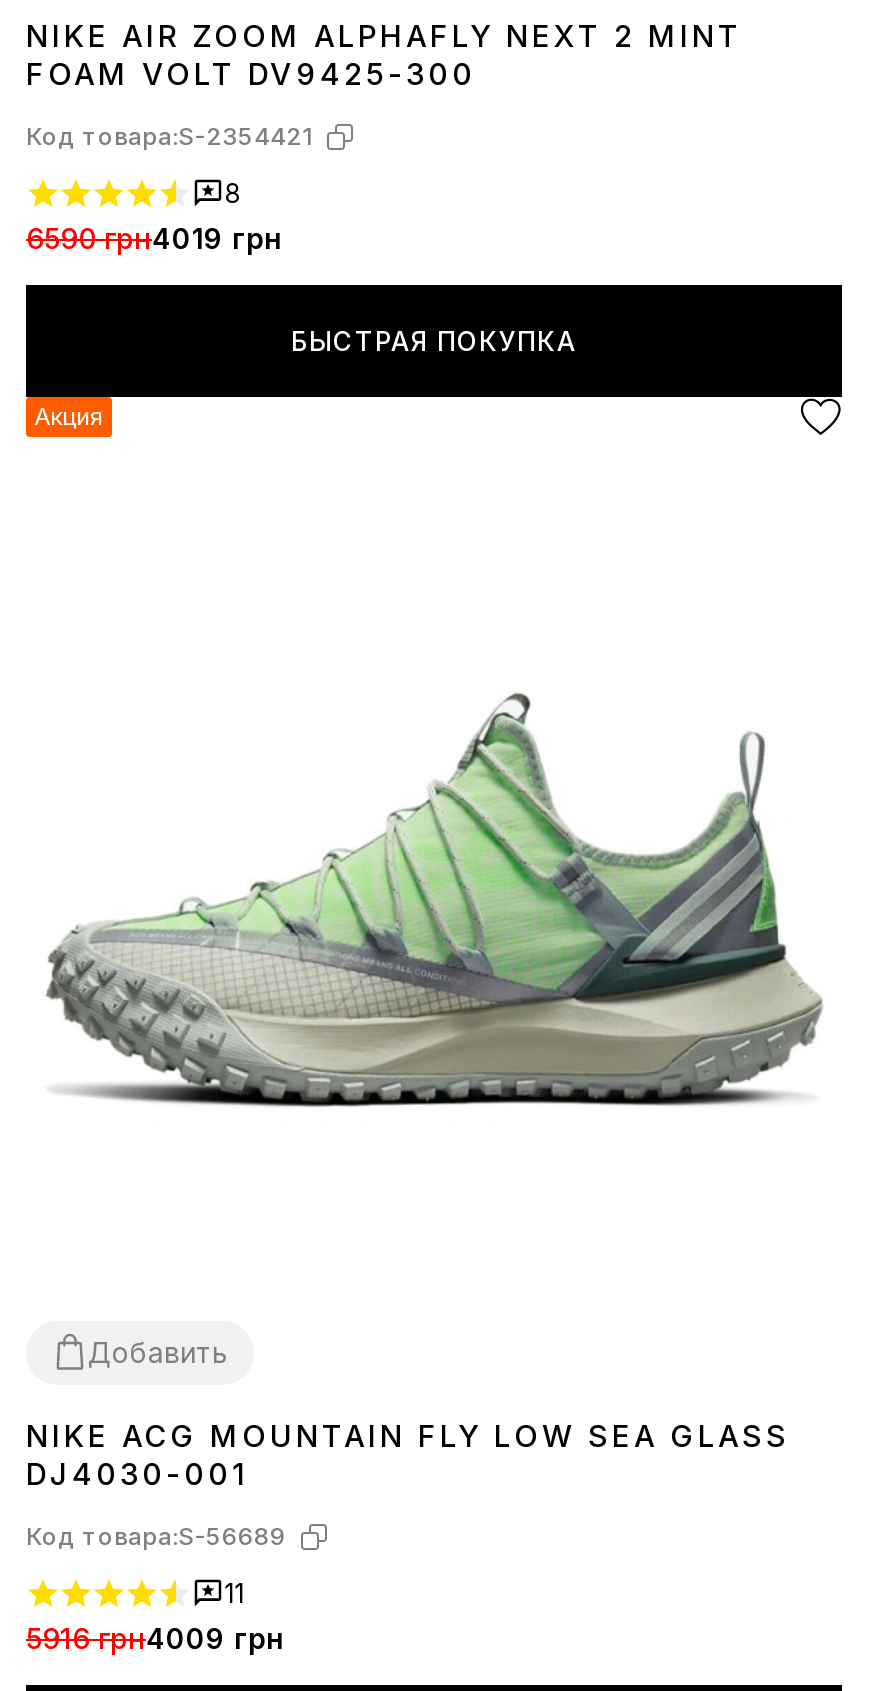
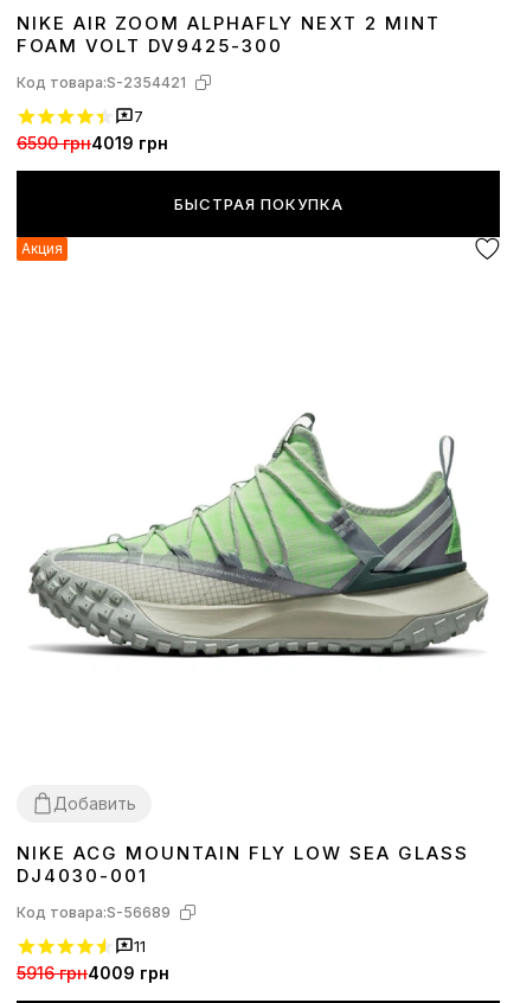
[224,176,240,208] 8 -> [134,106,143,125] 7

